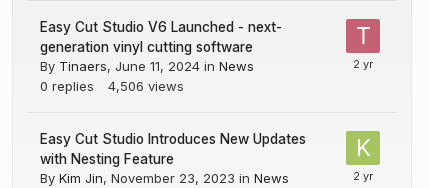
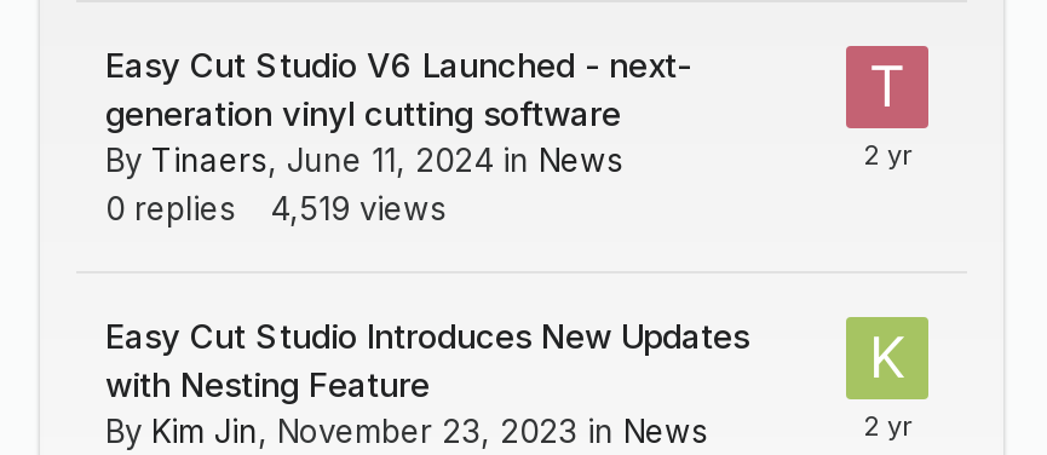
[40,78,184,94] 0 replies 4,506 views -> [105,189,447,228] 0 replies 4,519 views

